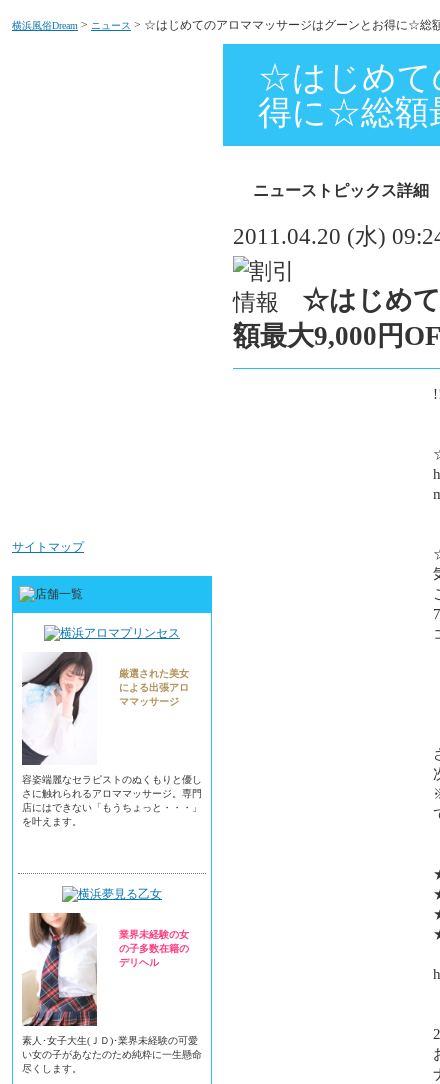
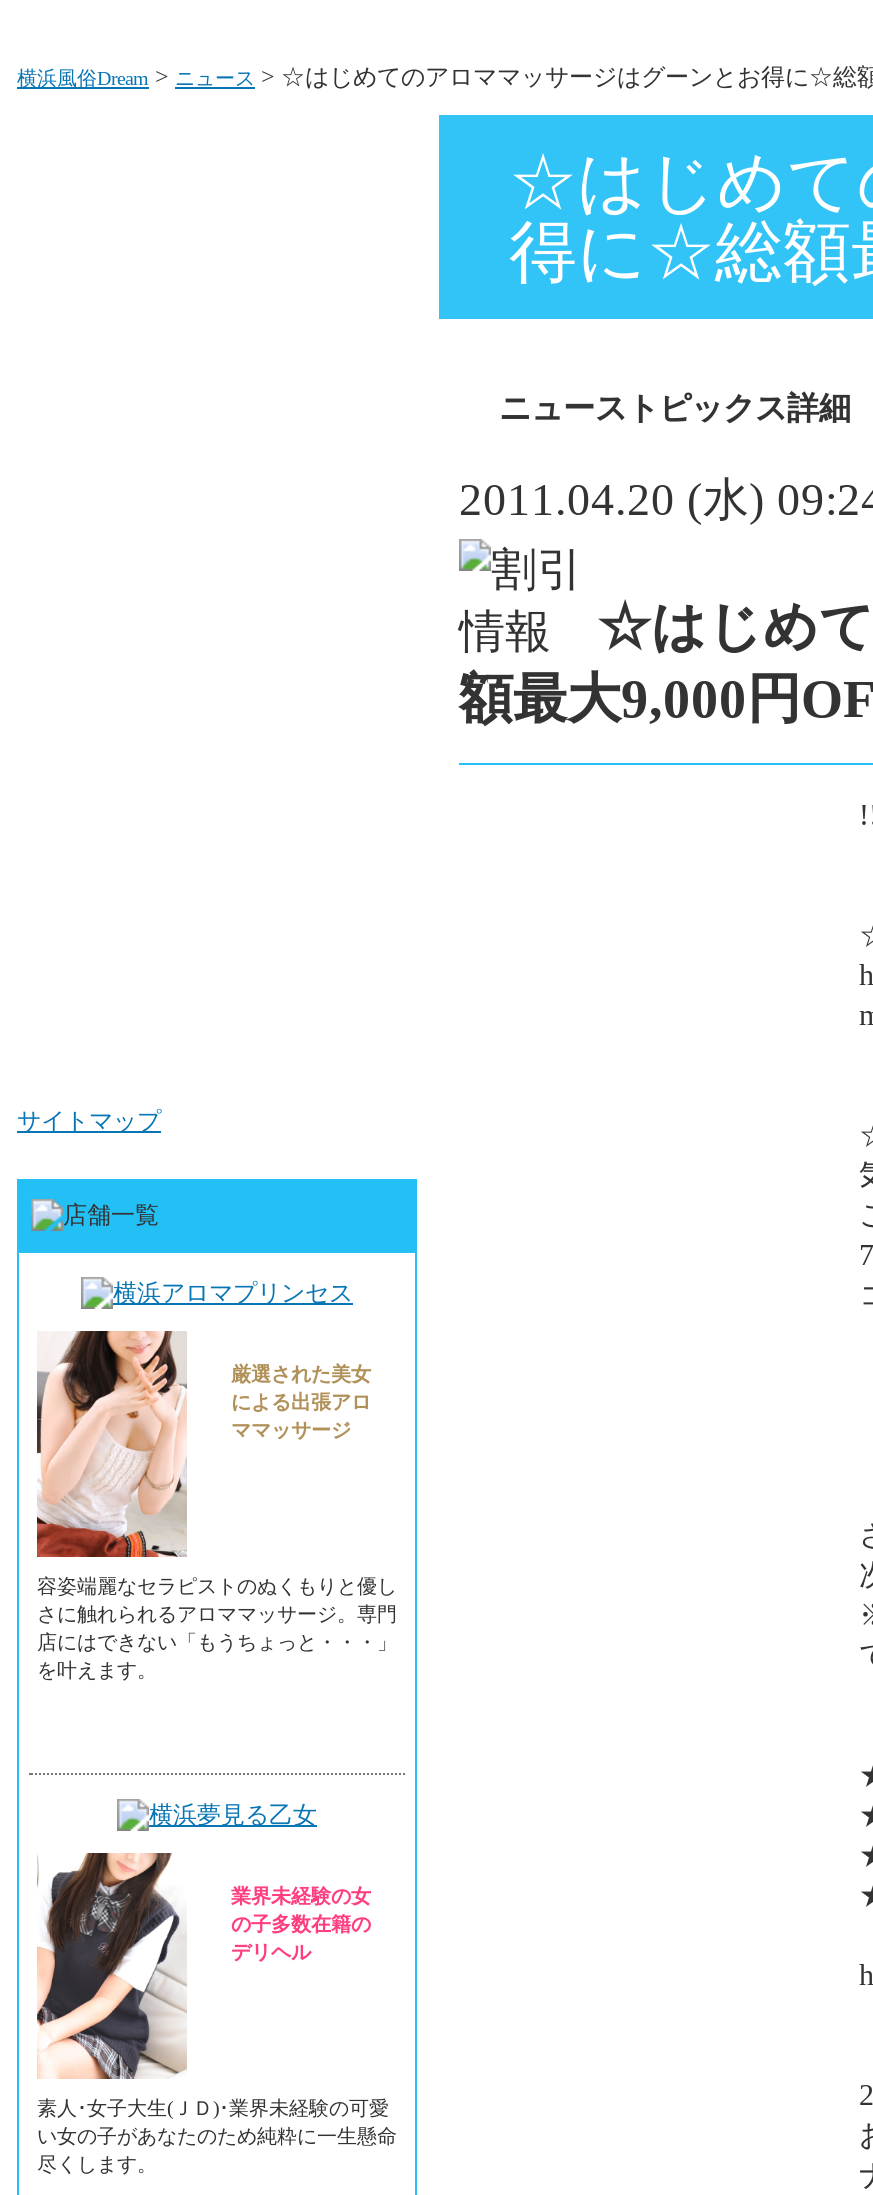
[21,651,96,766] [image] -> [35,1329,187,1559] [image]
[22,912,98,1027] [image] -> [37,1851,187,2079] [image]

